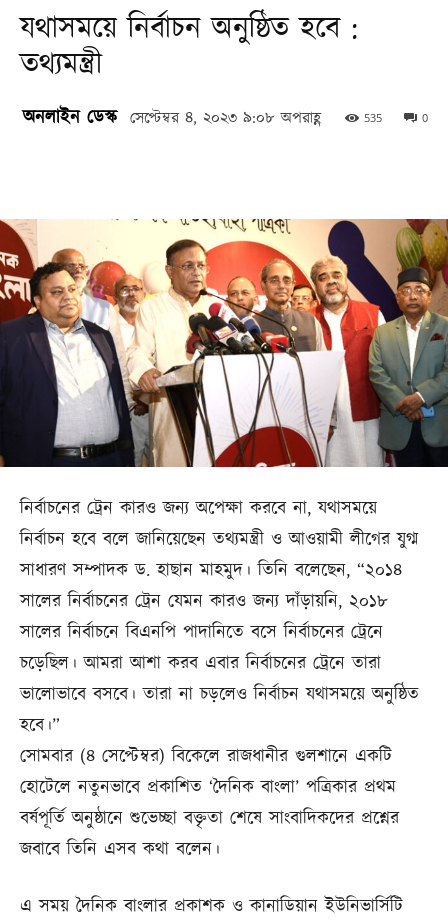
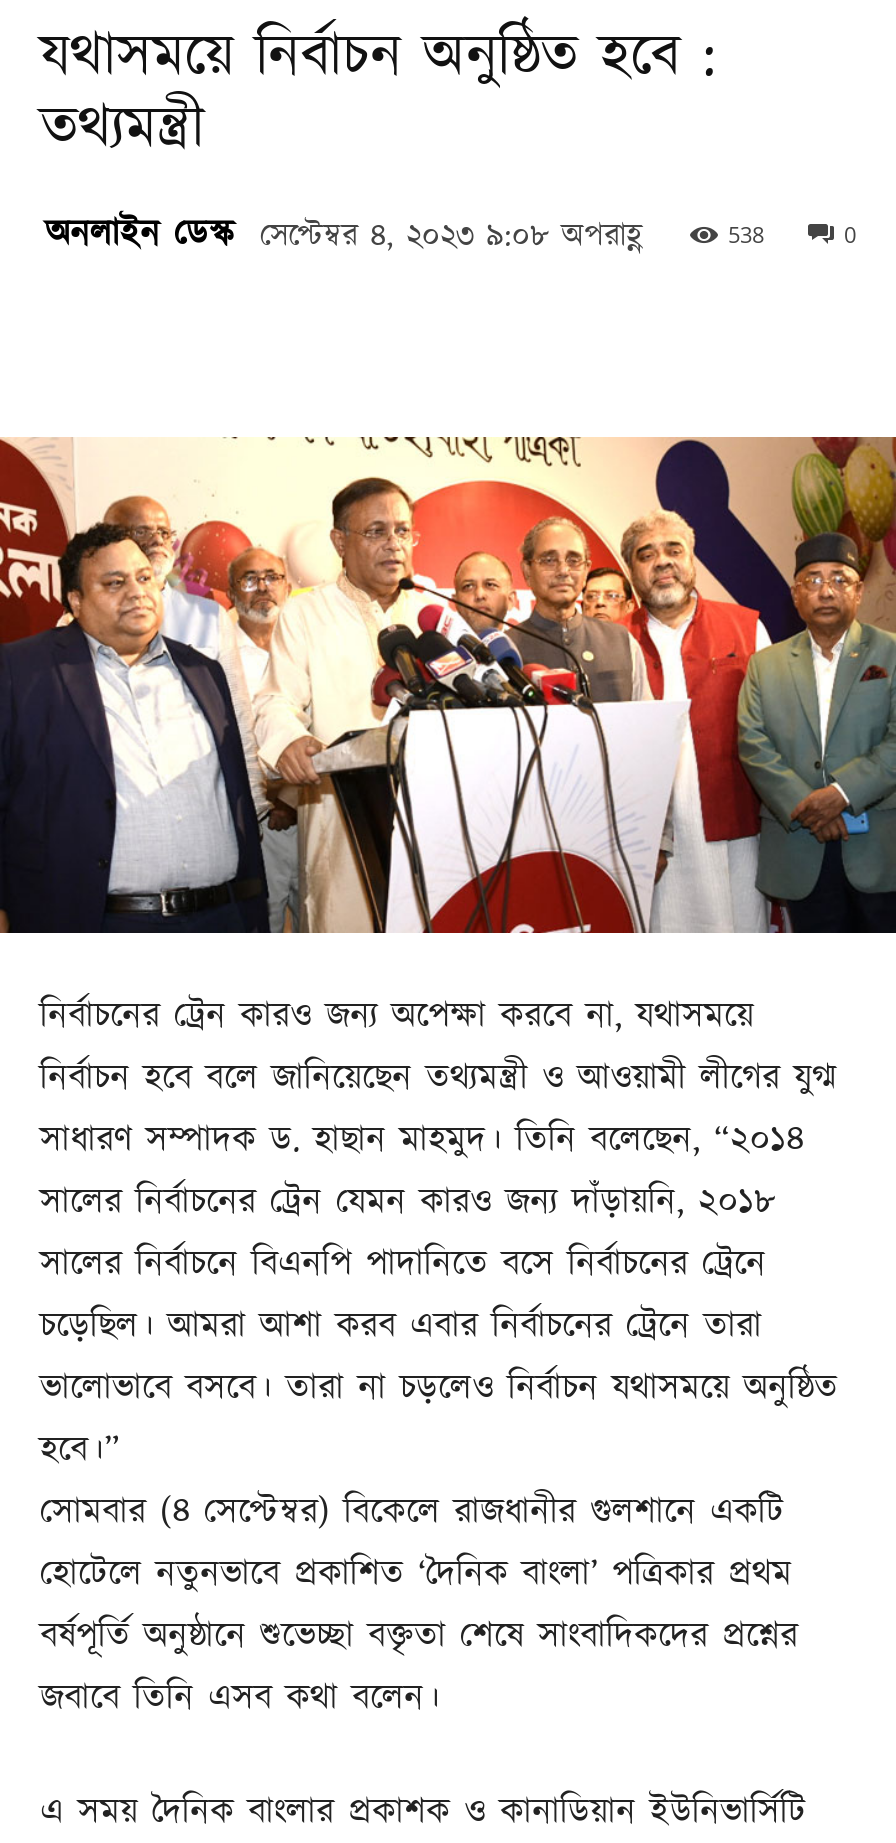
[364,110,382,125] 535 -> [728,219,764,249] 538

